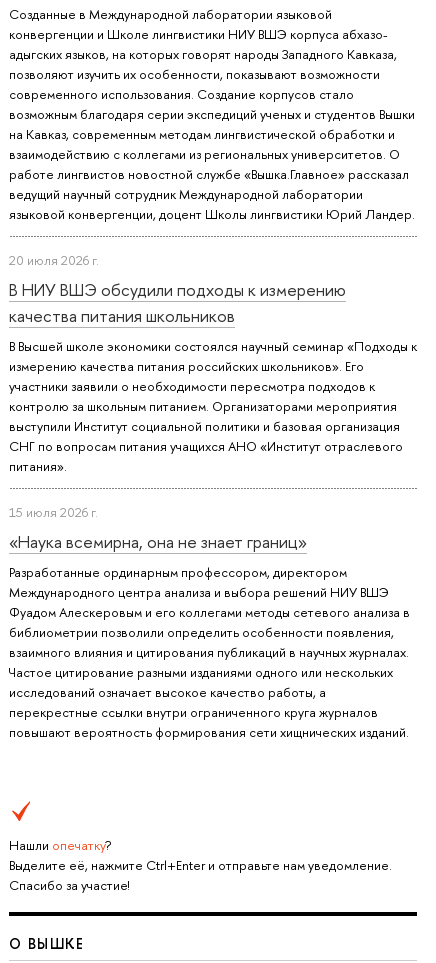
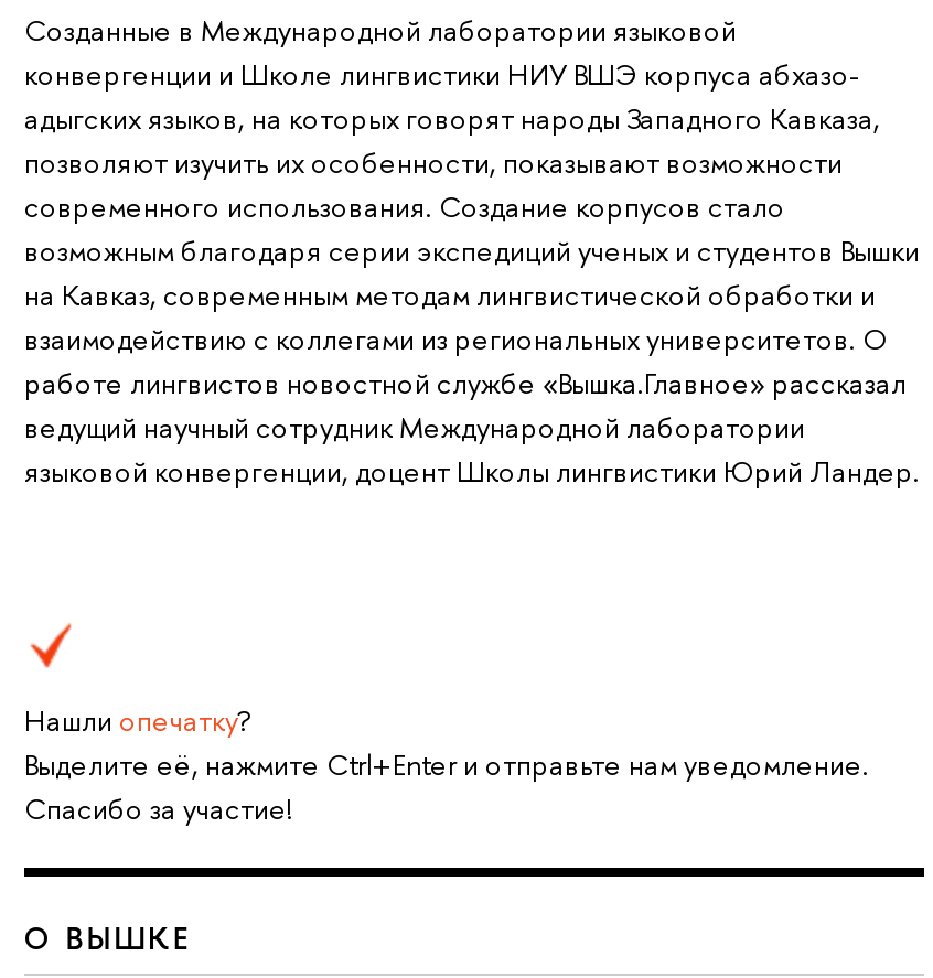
[9,251,417,741] 20 июля 2026 г. | В НИУ ВШЭ обсудили подходы к измерению | качества питания школьников | В Высшей школе экономики состоялся научный семинар «Подходы к | измерению качества питания российских школьников». Его | участники заявили о необходимости пересмотра подходов к | контролю за школьным питанием. Организаторами мероприятия | выступили Институт социальной политики и базовая организация | СНГ по вопросам питания учащихся АНО «Институт отраслевого | питания». | 15 июля 2026 г. | «Наука всемирна, она не знает границ» | Разработанные ординарным профессором, директором | Международного центра анализа и выбора решений НИУ ВШЭ | Фуадом Алескеровым и его коллегами методы сетевого анализа в | библиометрии позволили определить особенности появления, | взаимного влияния и цитирования публикаций в научных журналах. | Частое цитирование разными изданиями одного или нескольких | исследований означает высокое качество работы, а | перекрестные ссылки внутри ограниченного круга журналов | повышают вероятность формирования сети хищнических изданий. -> none

